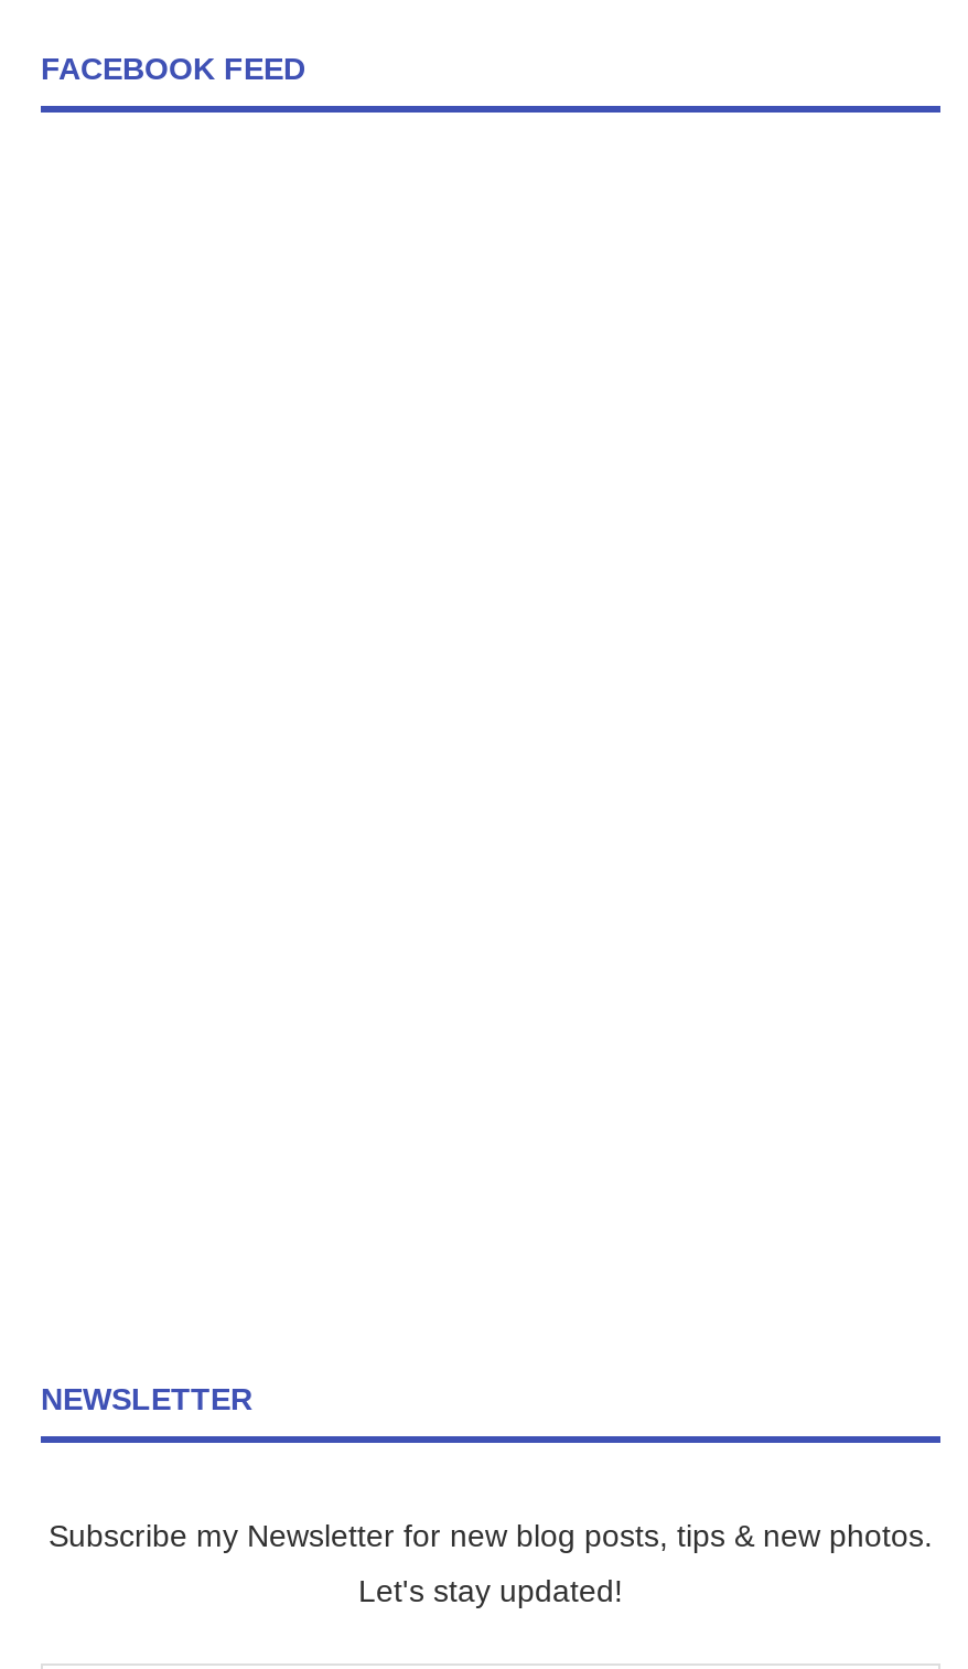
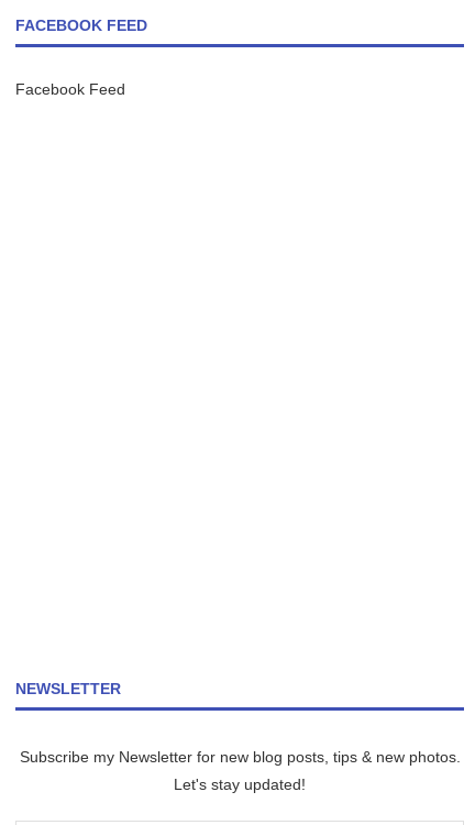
none -> [15,81,125,98] Facebook Feed

